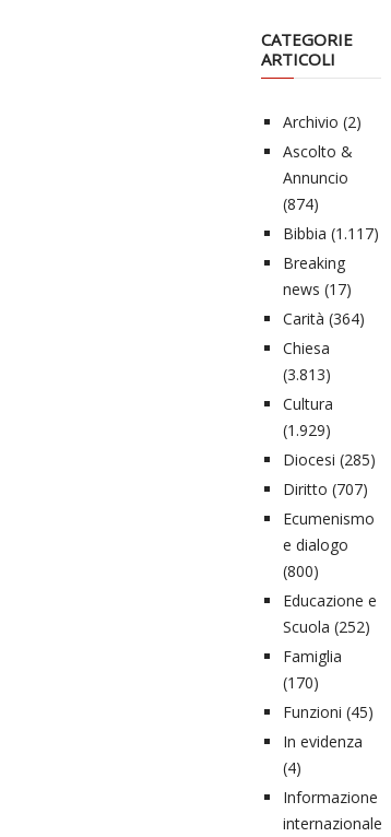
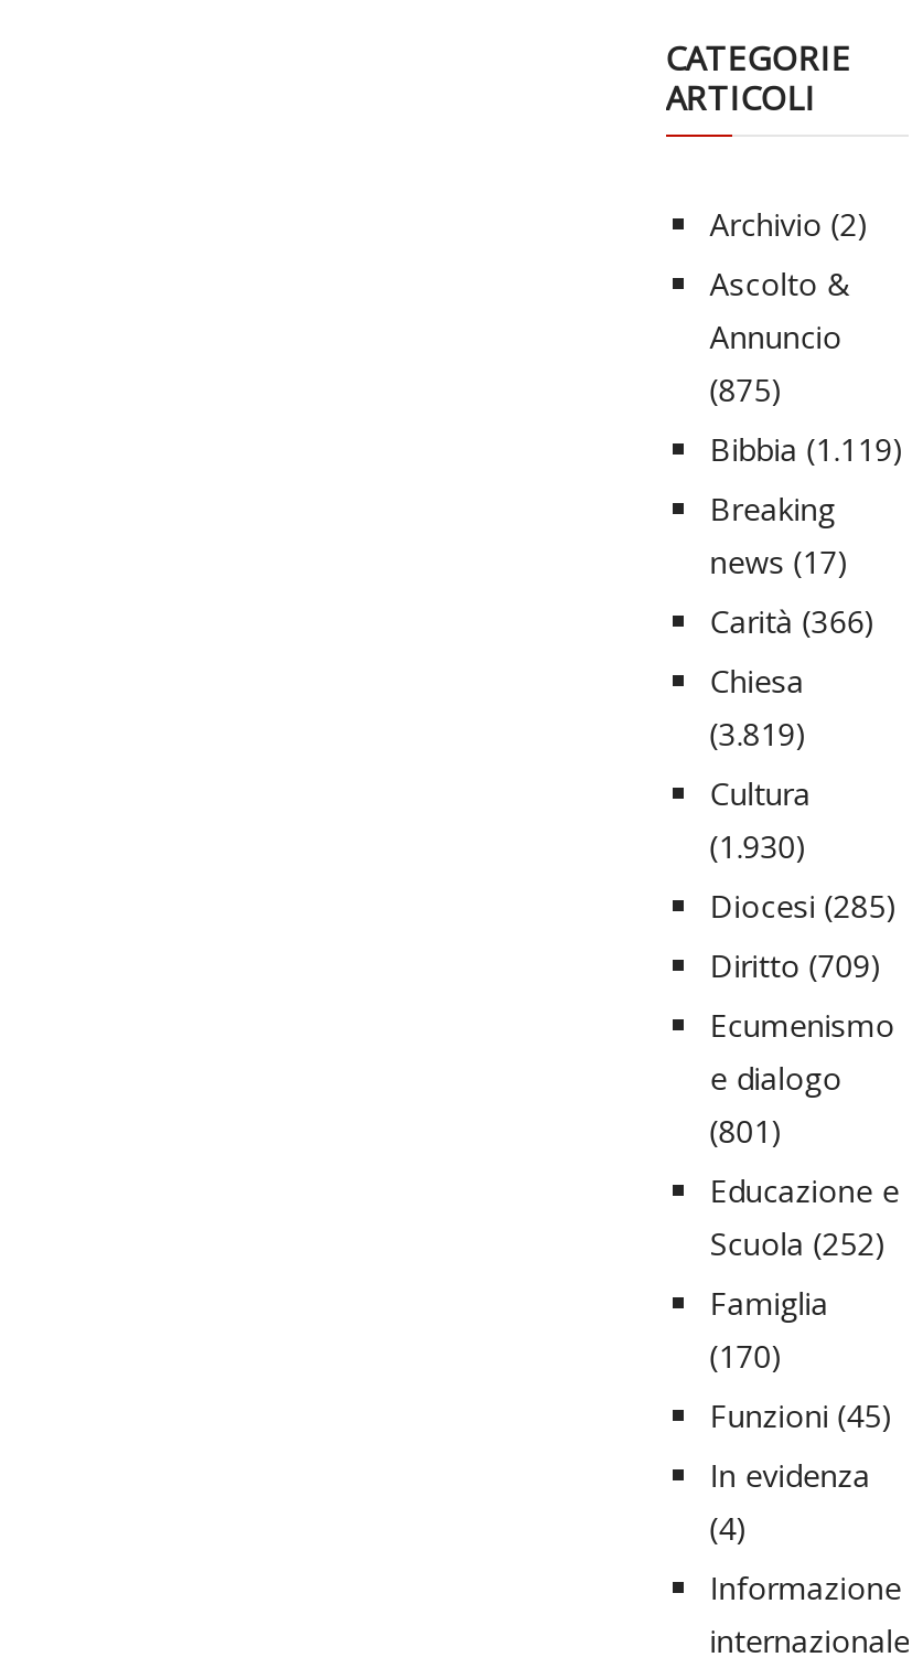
[283,193,319,214] (874) -> [710,368,782,410] (875)
[283,223,379,243] Bibbia (1.117) -> [710,427,904,469] Bibbia (1.119)
[283,308,364,329] Carità (364) -> [710,599,875,641] Carità (366)
[283,364,331,384] (3.813) -> [710,712,807,754] (3.819)
[283,419,331,440] (1.929) -> [710,825,807,866] (1.930)
[283,478,368,499] Diritto (707) -> [710,944,882,986] Diritto (709)
[283,560,319,581] (800) -> [710,1109,782,1151] (801)

